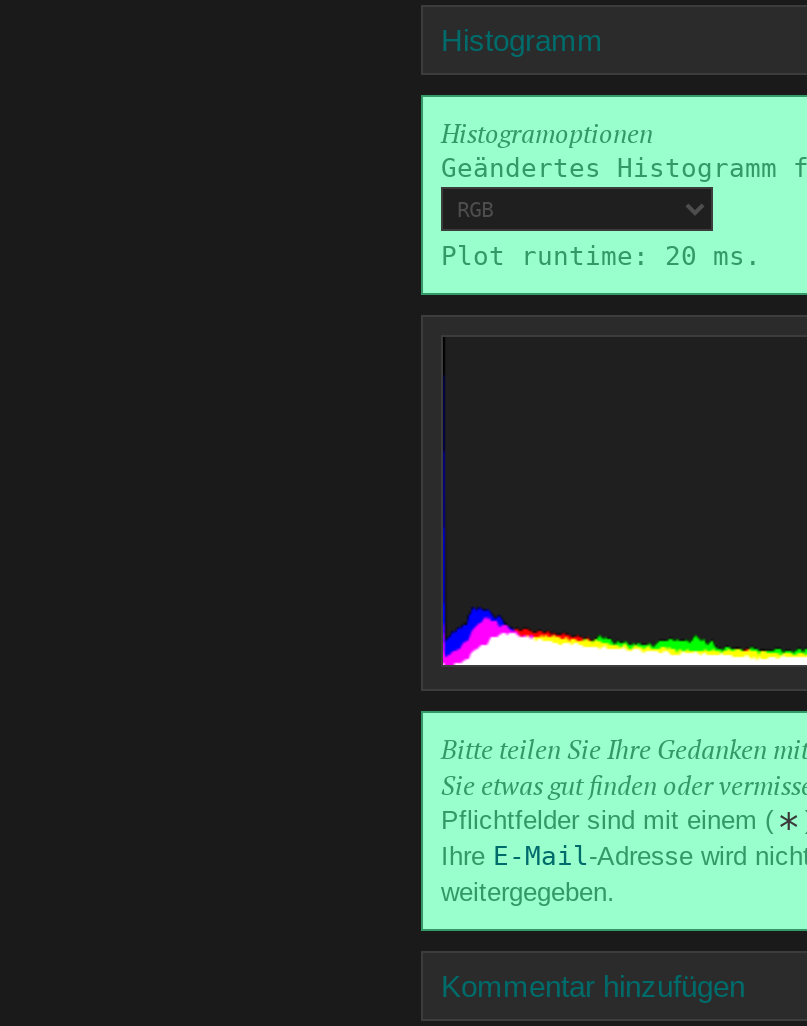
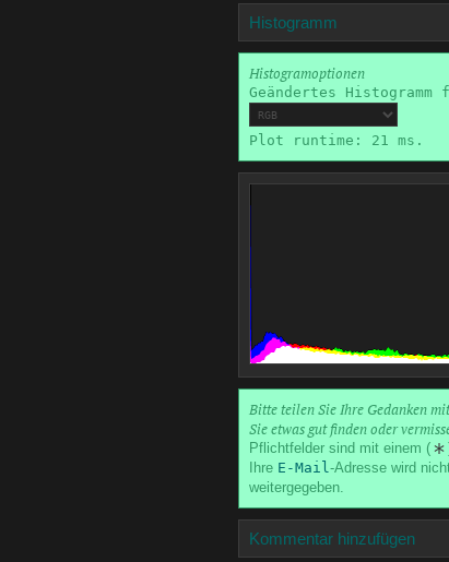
[441,241,761,271] Plot runtime: 20 ms. -> [249,132,424,149] Plot runtime: 21 ms.

